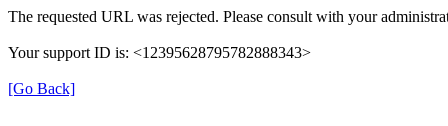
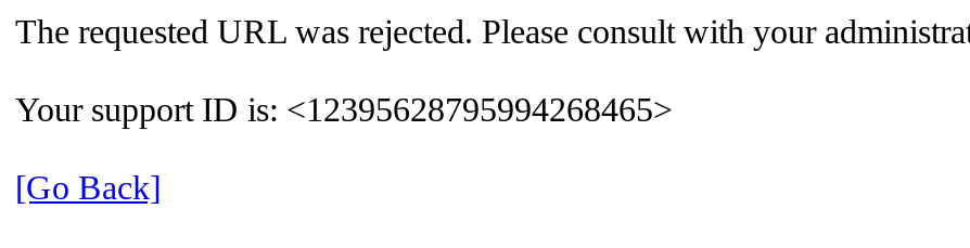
[8,44,311,61] Your support ID is: <12395628795782888343> -> [15,91,673,128] Your support ID is: <12395628795994268465>

